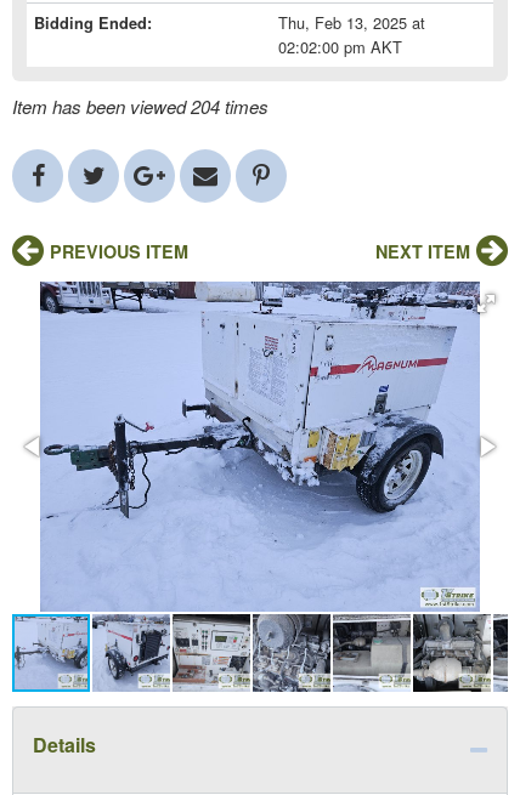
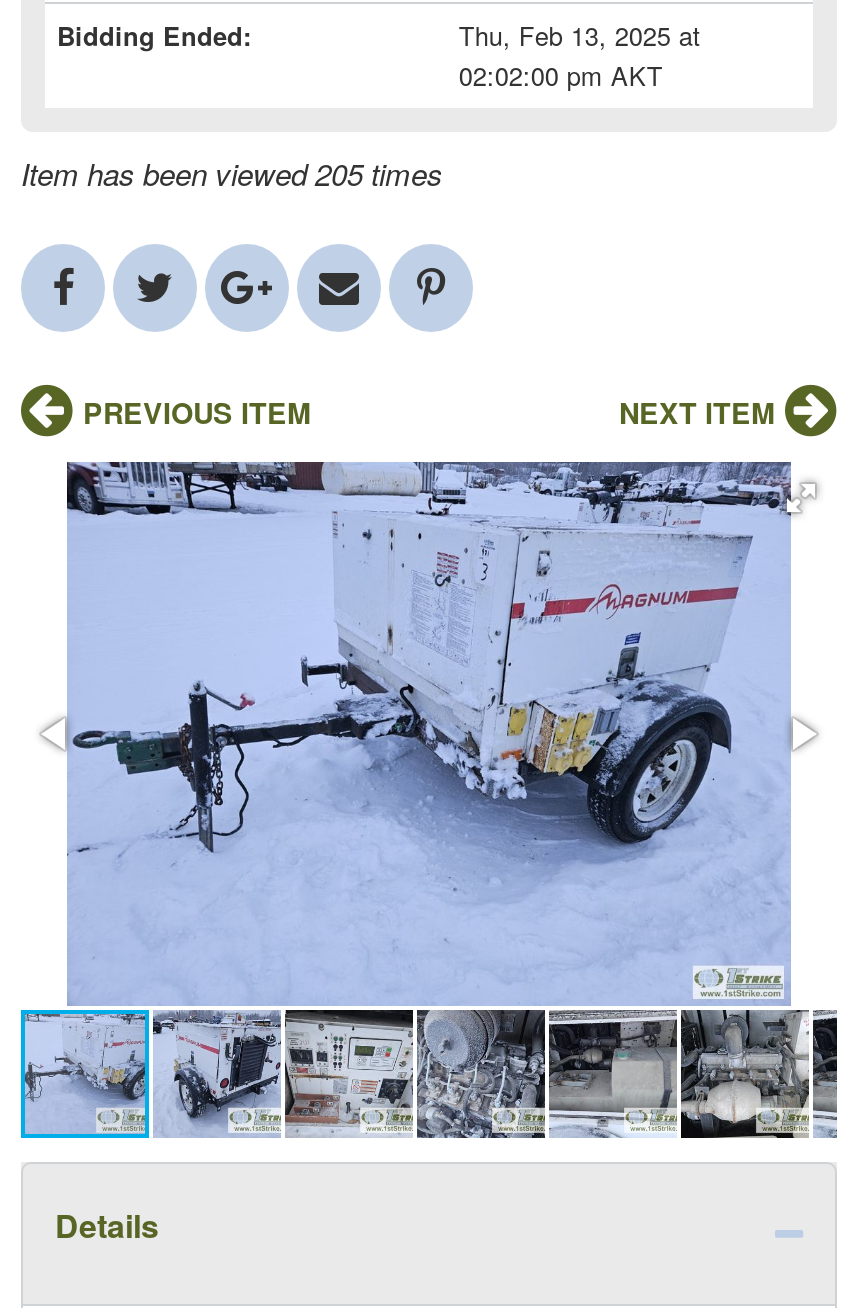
[12,93,269,119] Item has been viewed 204 times -> [21,151,443,193] Item has been viewed 205 times

